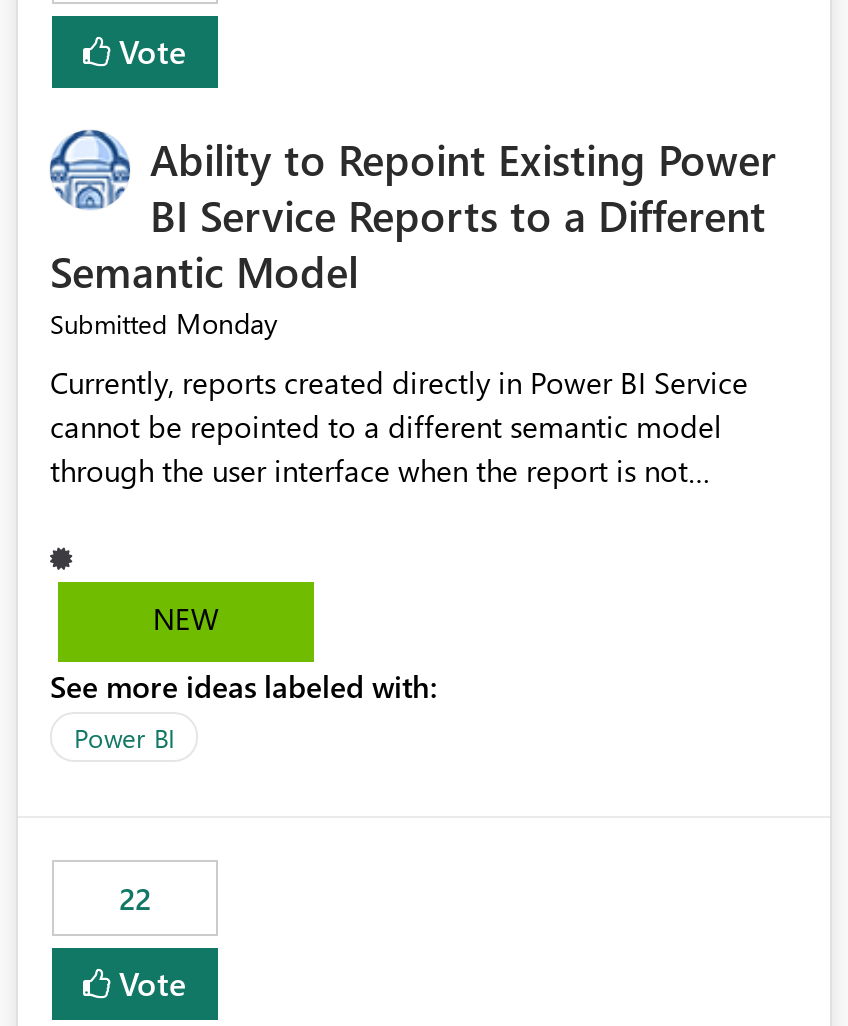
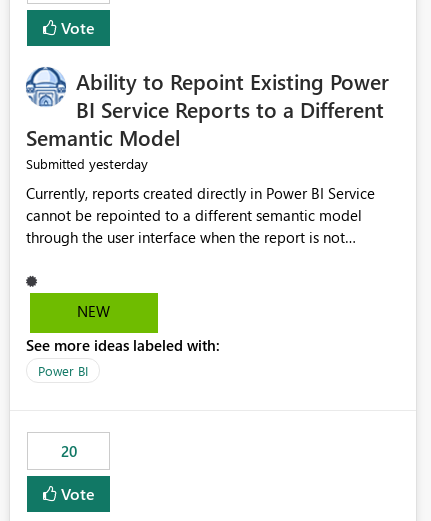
[50,305,278,343] Submitted Monday -> [26,154,148,173] Submitted yesterday
[119,879,151,919] 22 -> [60,441,76,461] 20

